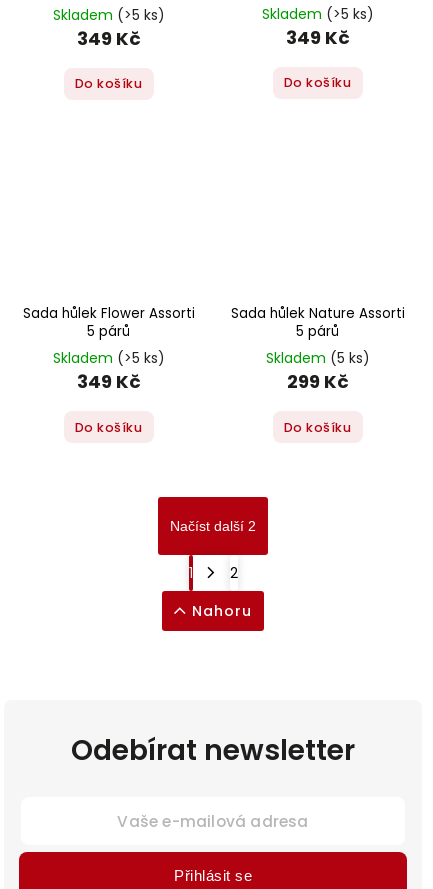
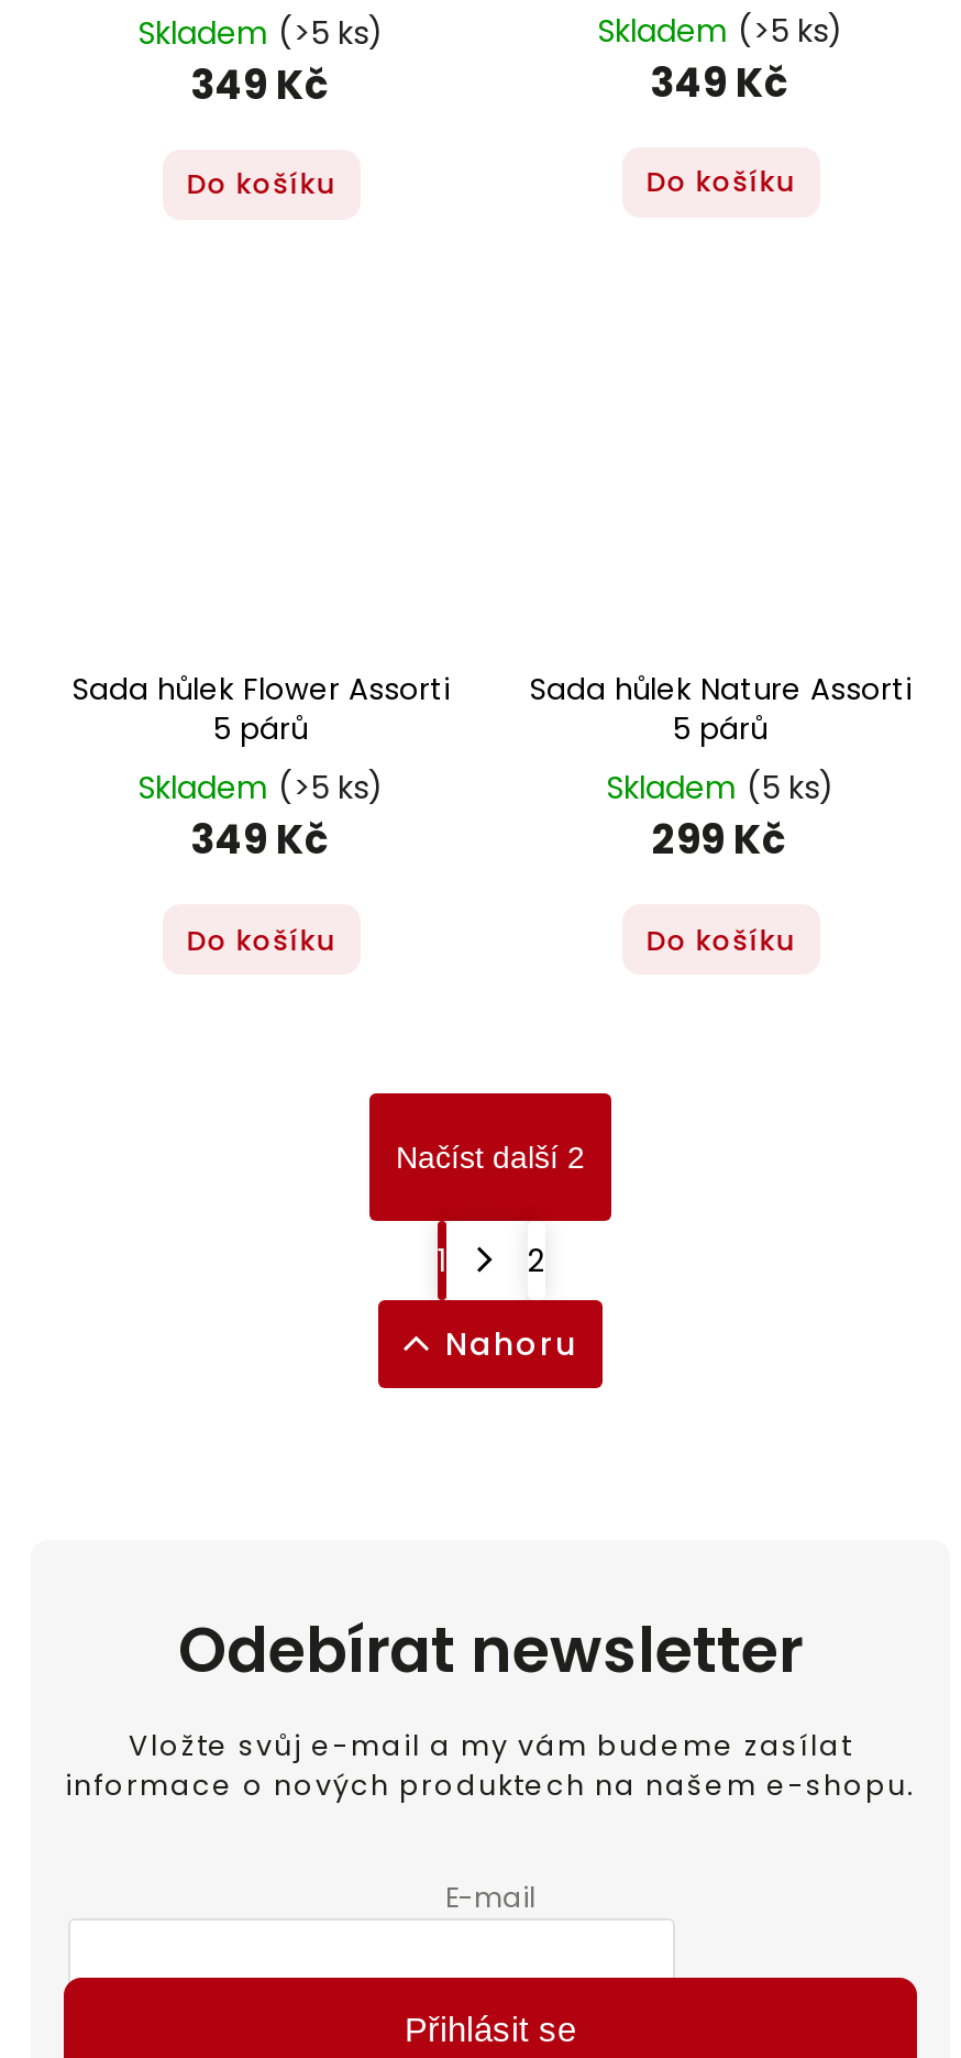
none -> [65,1727,916,1916] Vložte svůj e-mail a my vám budeme zasílat | informace o nových produktech na našem e-shopu. | E-mail

